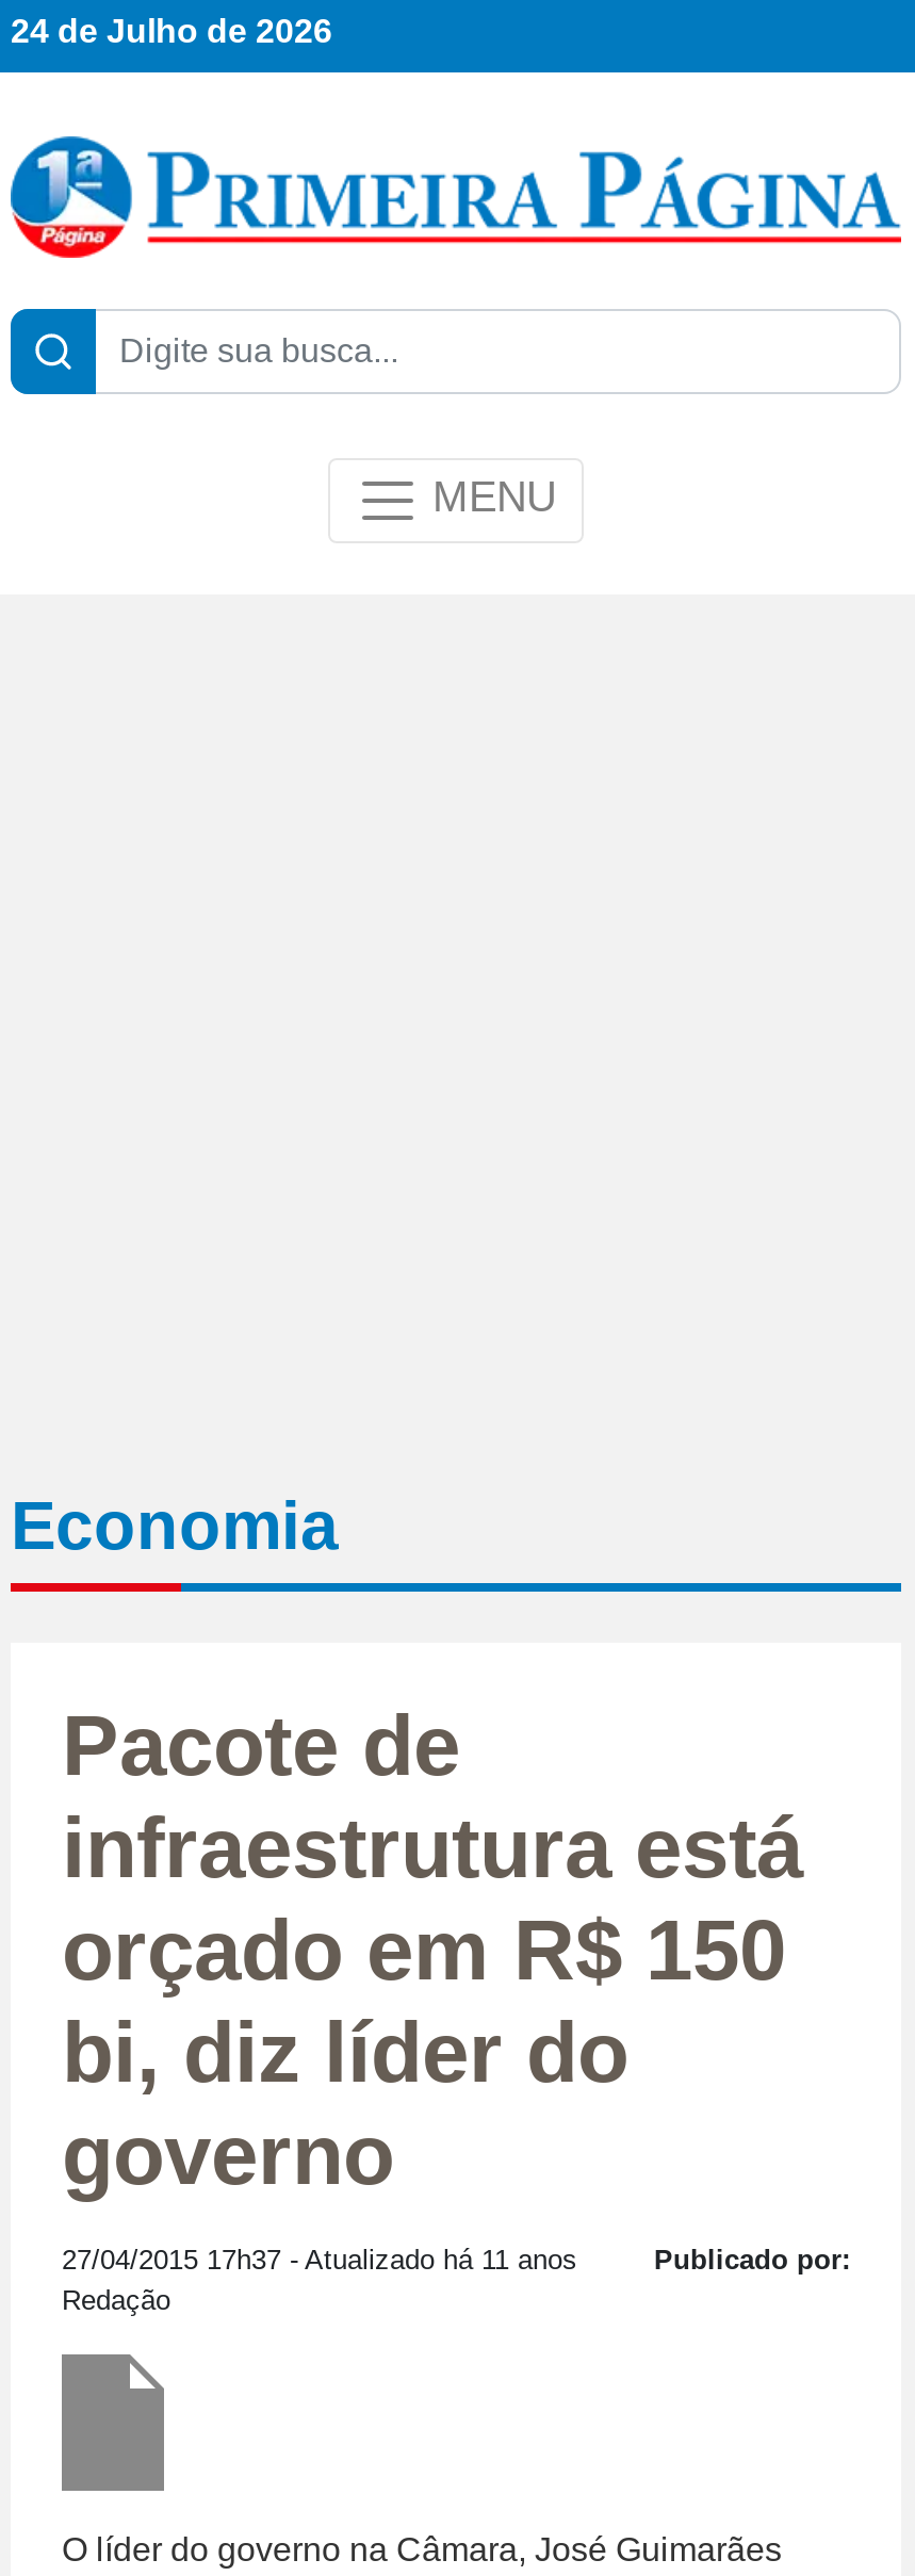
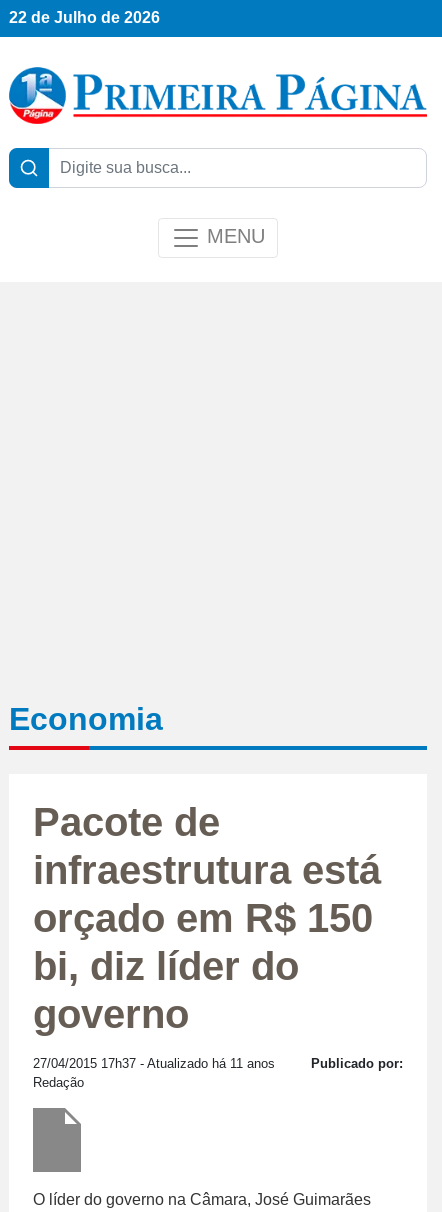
[11,14,332,50] 24 de Julho de 2026 -> [9,9,160,26] 22 de Julho de 2026

